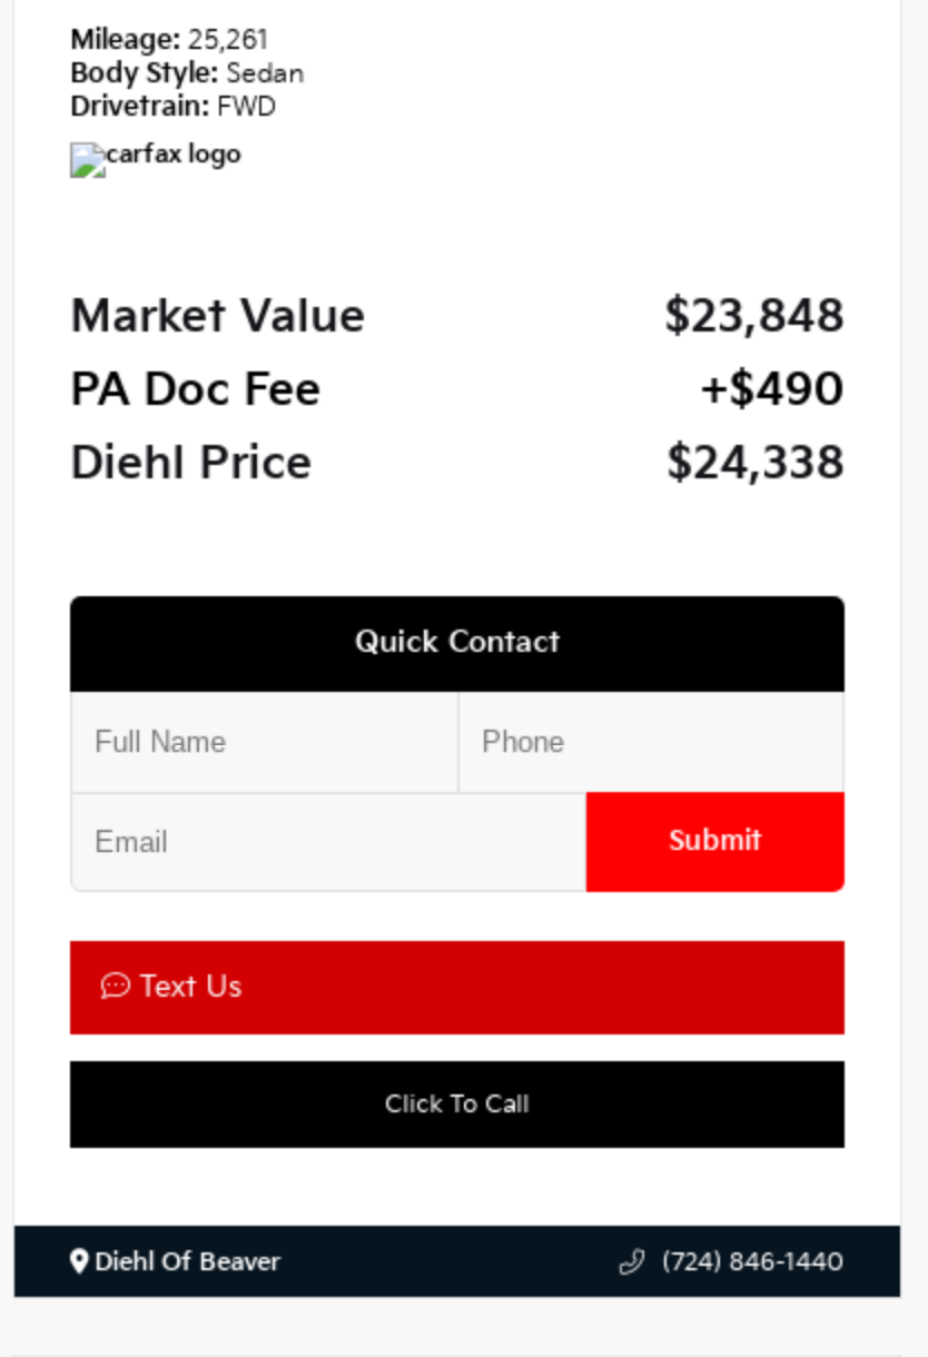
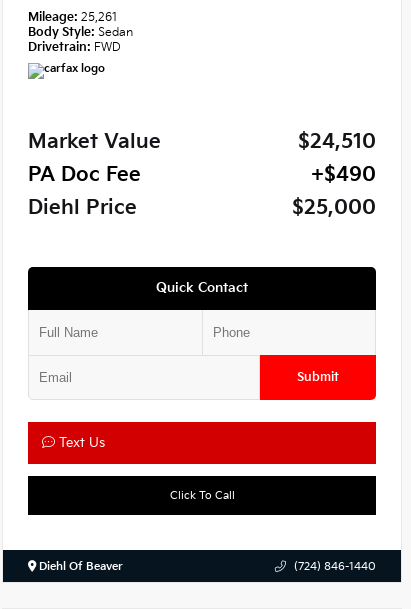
[664,291,845,345] $23,848 -> [298,130,376,154] $24,510
[667,438,845,492] $24,338 -> [292,196,376,220] $25,000

